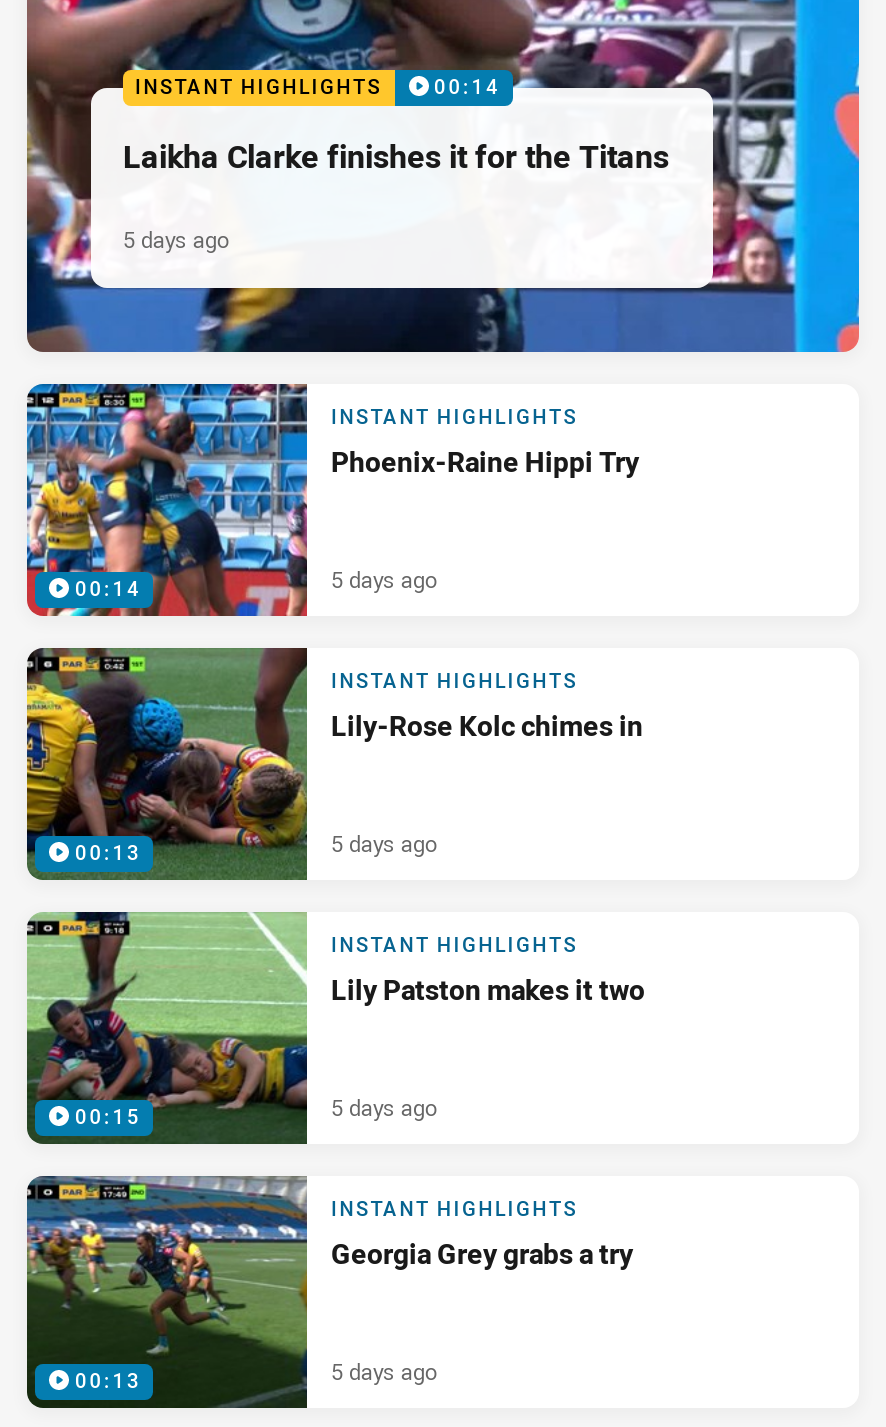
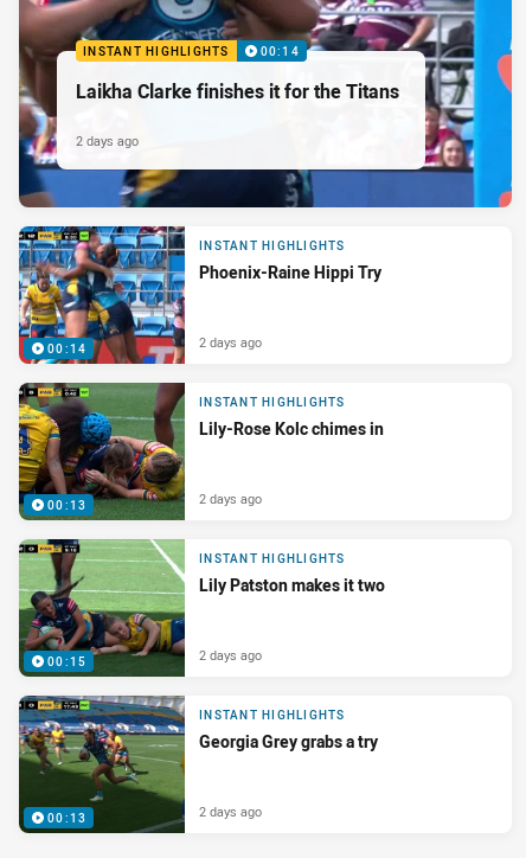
[123,224,229,254] 5 days ago -> [76,131,139,149] 2 days ago
[331,564,437,594] 5 days ago -> [199,333,262,351] 2 days ago
[331,828,437,858] 5 days ago -> [199,489,262,507] 2 days ago
[331,1092,437,1122] 5 days ago -> [199,646,262,663] 2 days ago
[331,1356,437,1386] 5 days ago -> [199,802,262,820] 2 days ago

